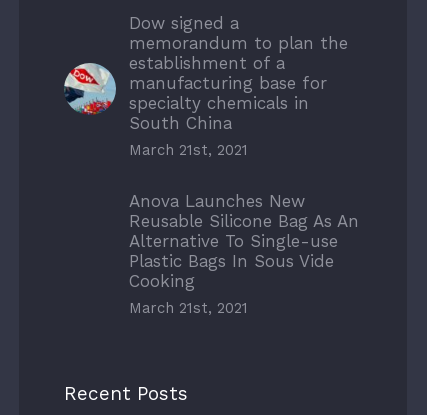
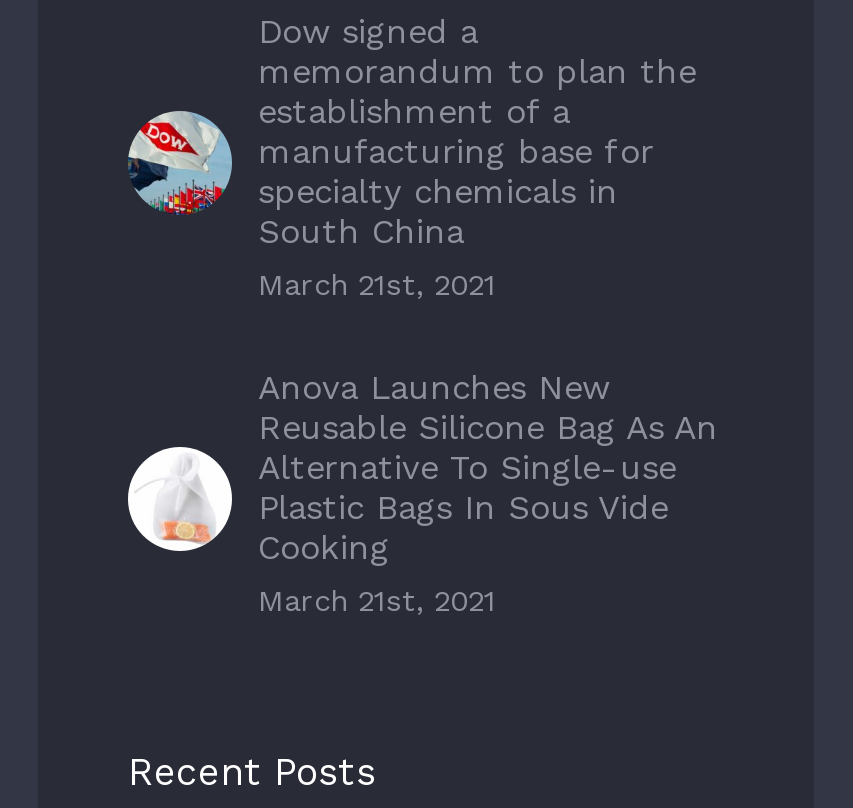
none -> [126,445,234,553] [image]

